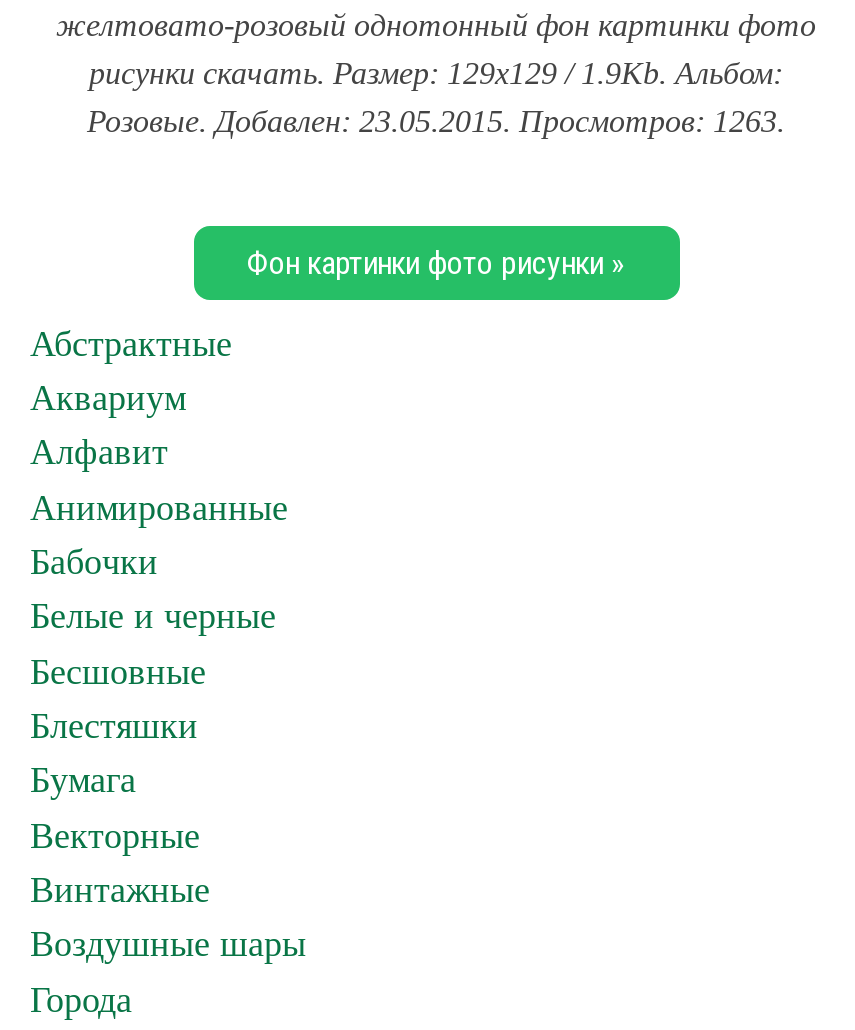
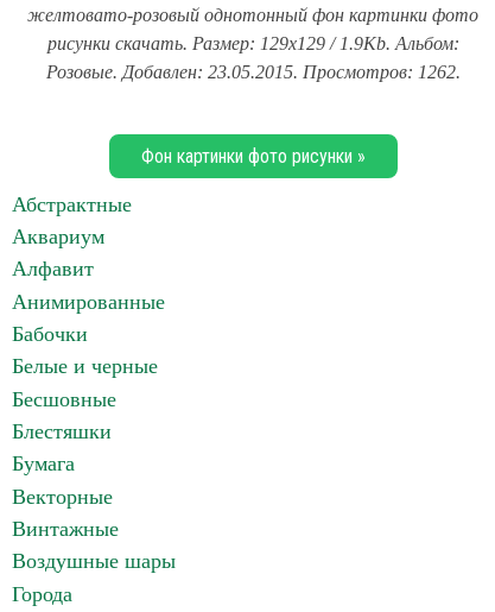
[87,104,785,138] Розовые. Добавлен: 23.05.2015. Просмотров: 1263. -> [46,62,460,82] Розовые. Добавлен: 23.05.2015. Просмотров: 1262.

